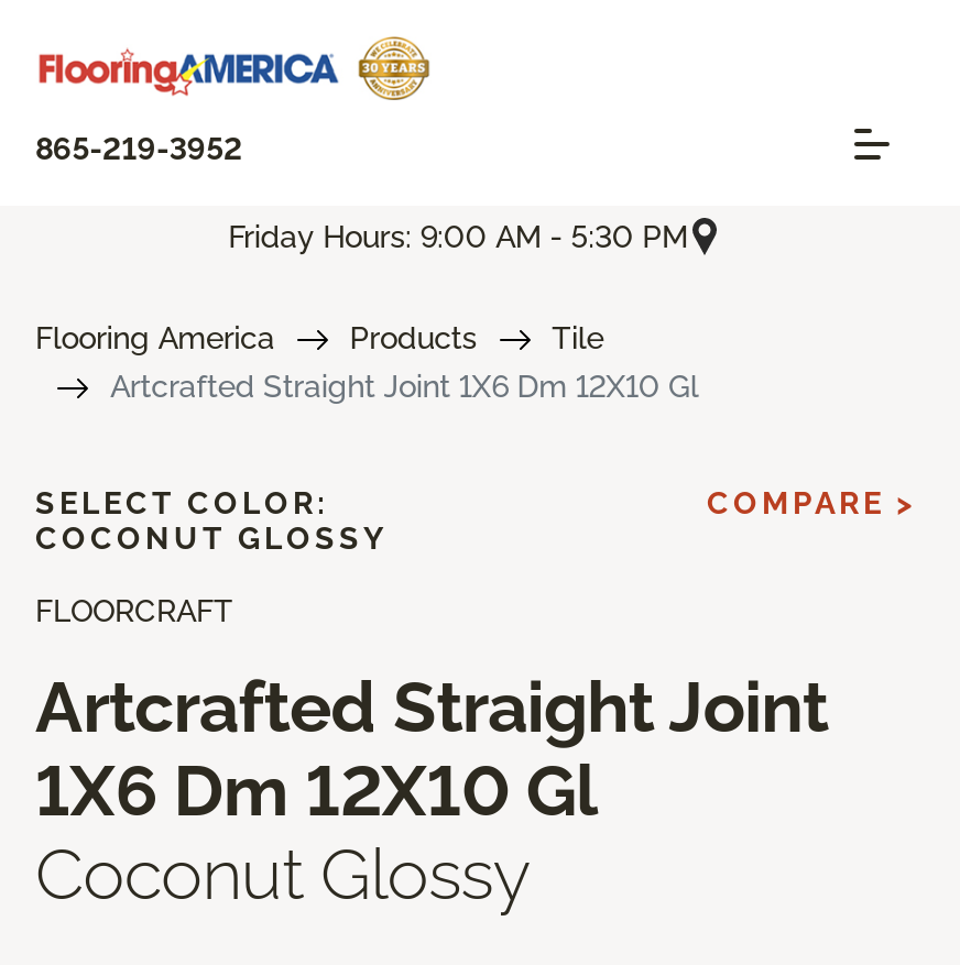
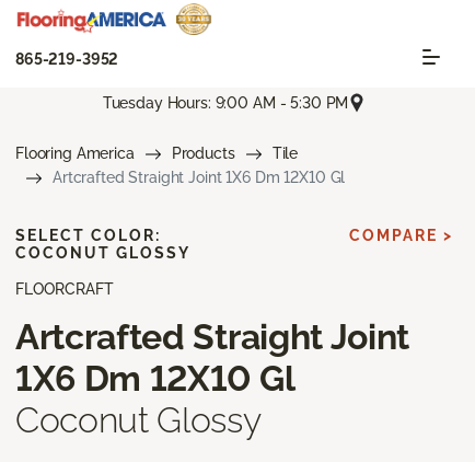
[228,218,688,254] Friday Hours: 9:00 AM - 5:30 PM -> [103,94,348,111] Tuesday Hours: 9:00 AM - 5:30 PM

